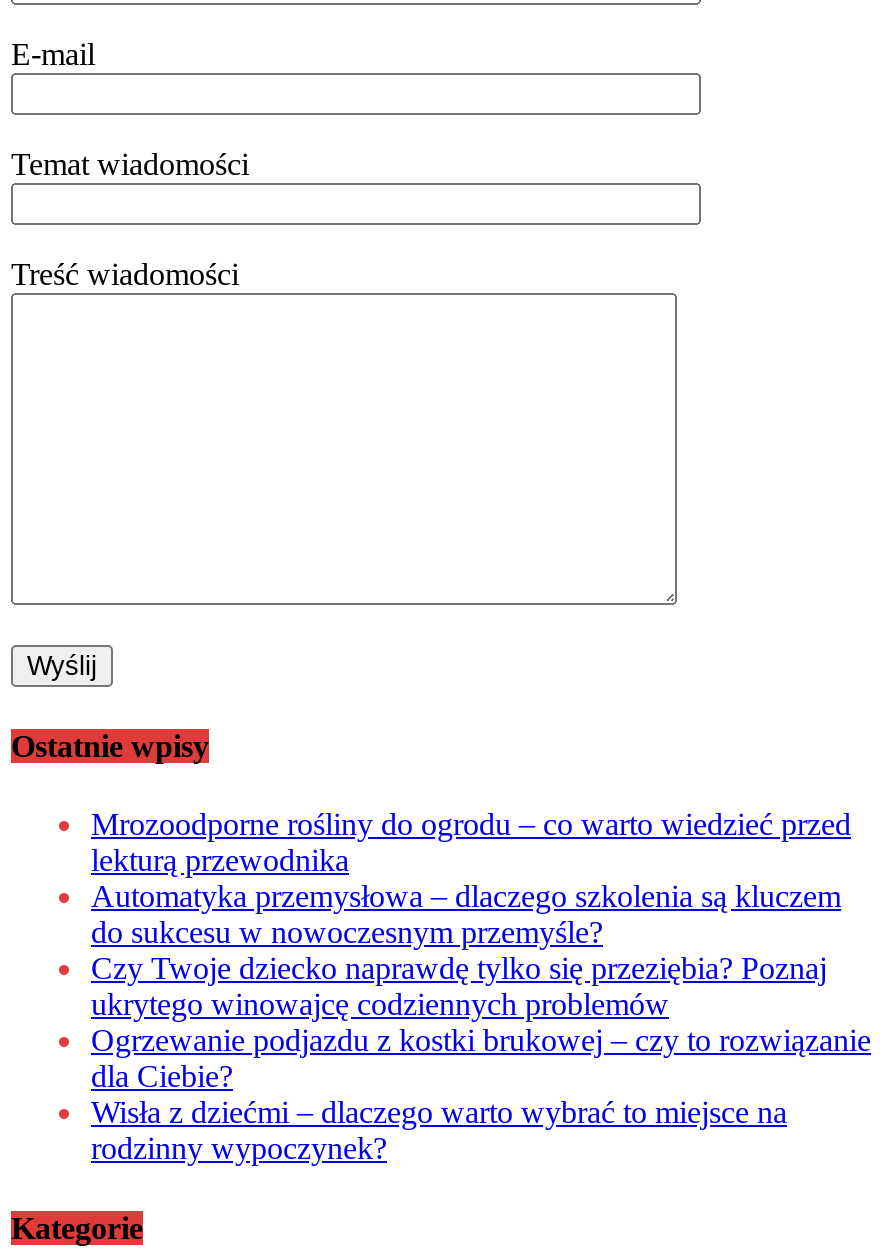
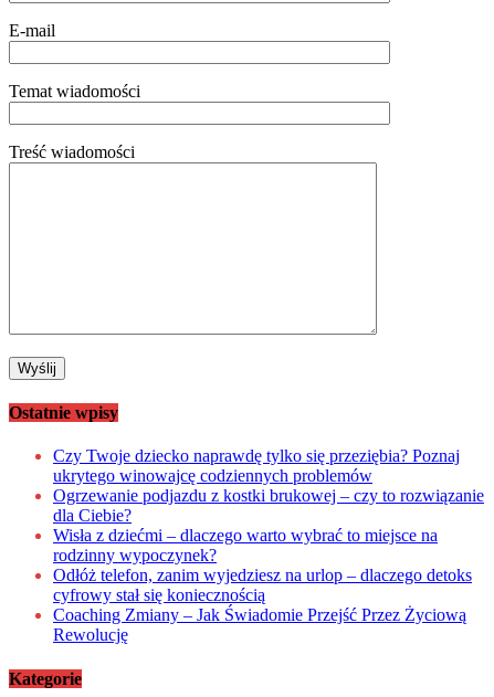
[91,808,851,950] Mrozoodporne rośliny do ogrodu – co warto wiedzieć przed | lekturą przewodnika | Automatyka przemysłowa – dlaczego szkolenia są kluczem | do sukcesu w nowoczesnym przemyśle? -> none
moved [91,952,871,1166] -> [53,447,484,565]: Czy Twoje dziecko naprawdę tylko się przeziębia? Poznaj | ukrytego winowajcę codziennych problemów | Ogrzewanie podjazdu z kostki brukowej – czy to rozwiązanie | dla Ciebie? | Wisła z dziećmi – dlaczego warto wybrać to miejsce na | rodzinny wypoczynek?
none -> [53,566,472,644] Odłóż telefon, zanim wyjedziesz na urlop – dlaczego detoks | cyfrowy stał się koniecznością | Coaching Zmiany – Jak Świadomie Przejść Przez Życiową | Rewolucję

